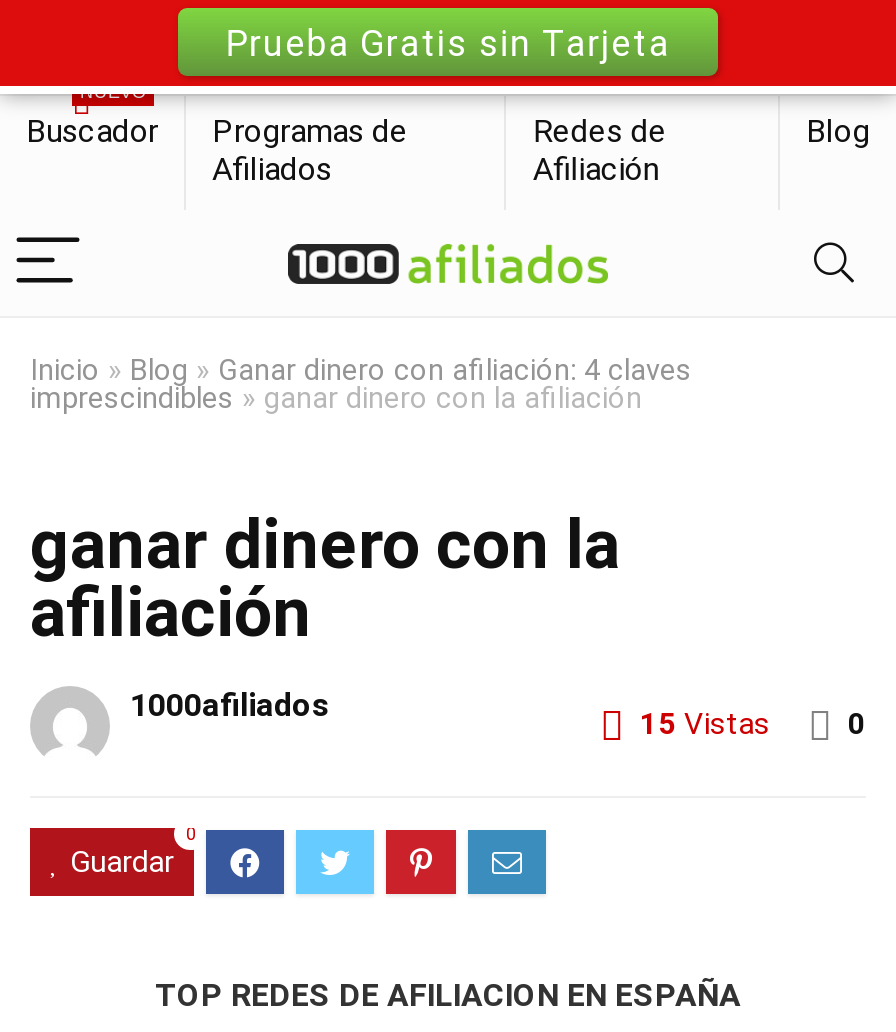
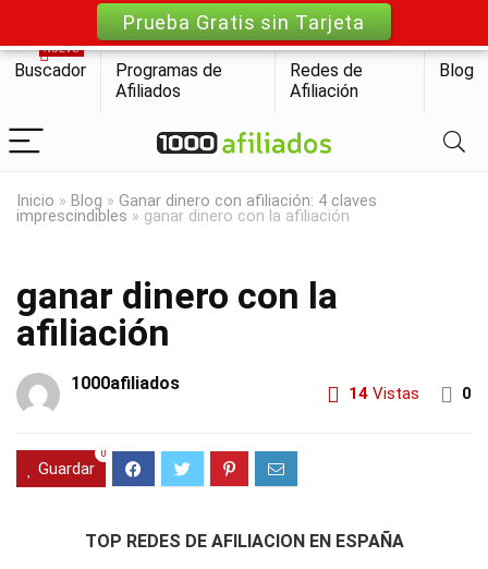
[640,707,770,743] 15 Vistas -> [349,384,419,404] 14 Vistas

